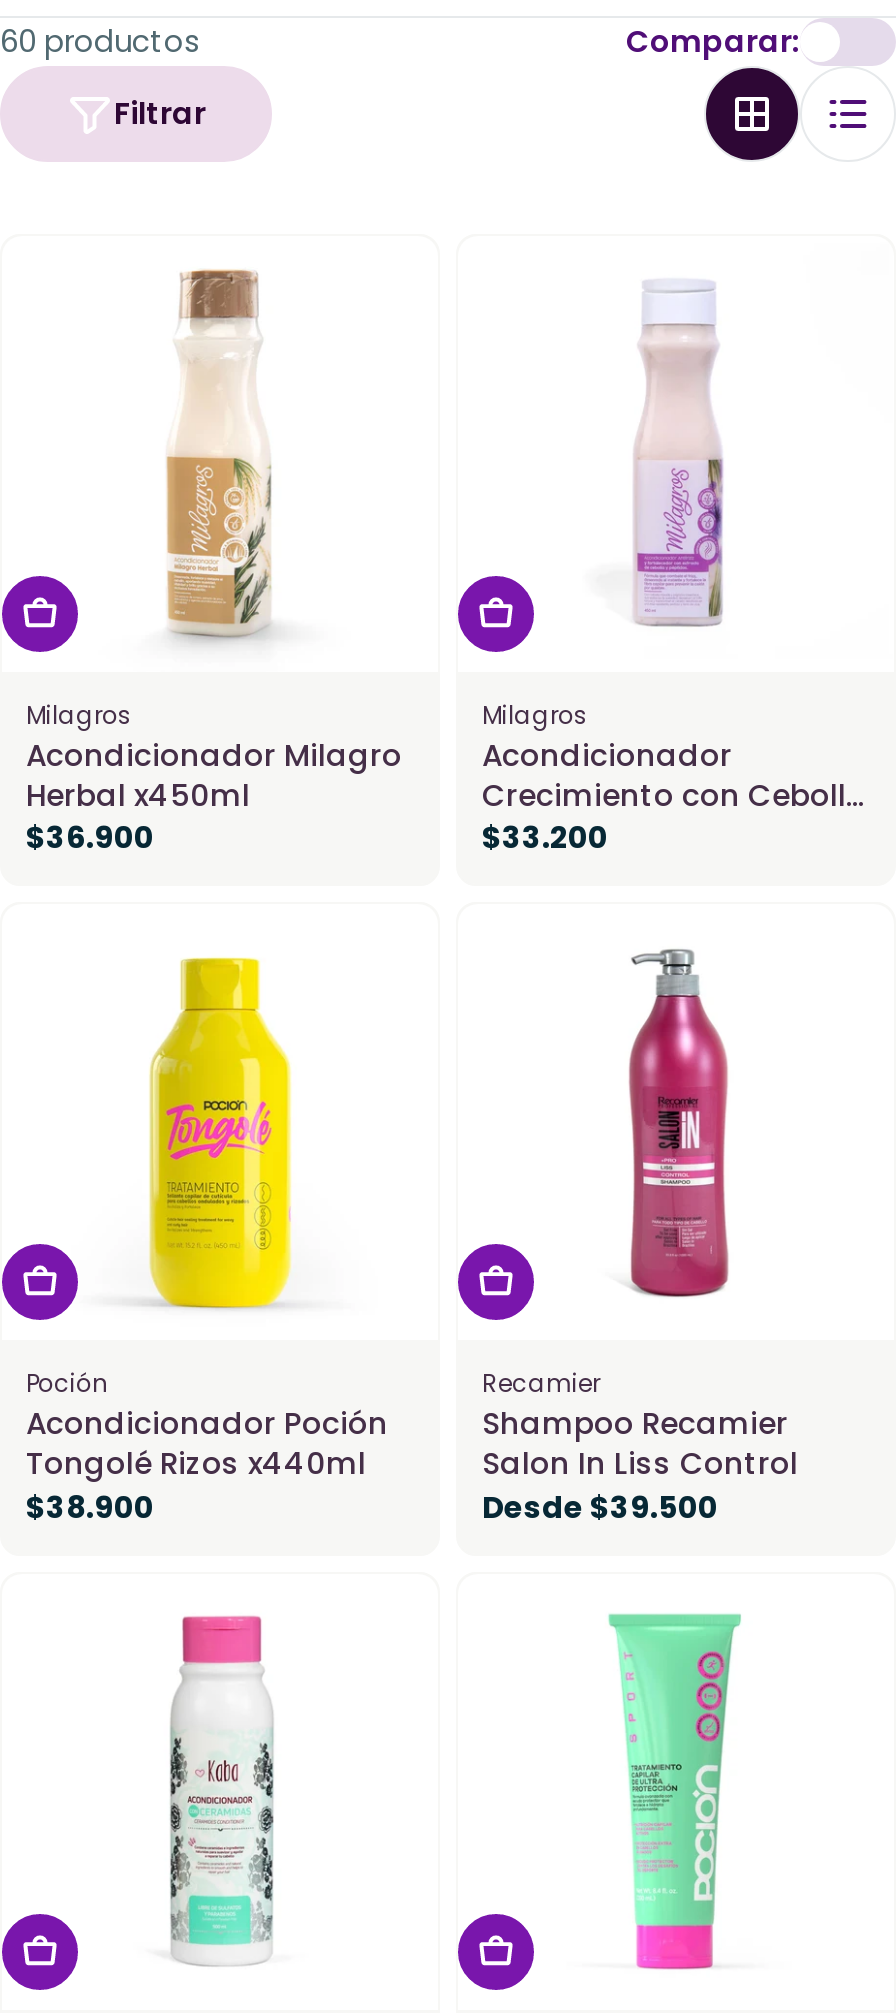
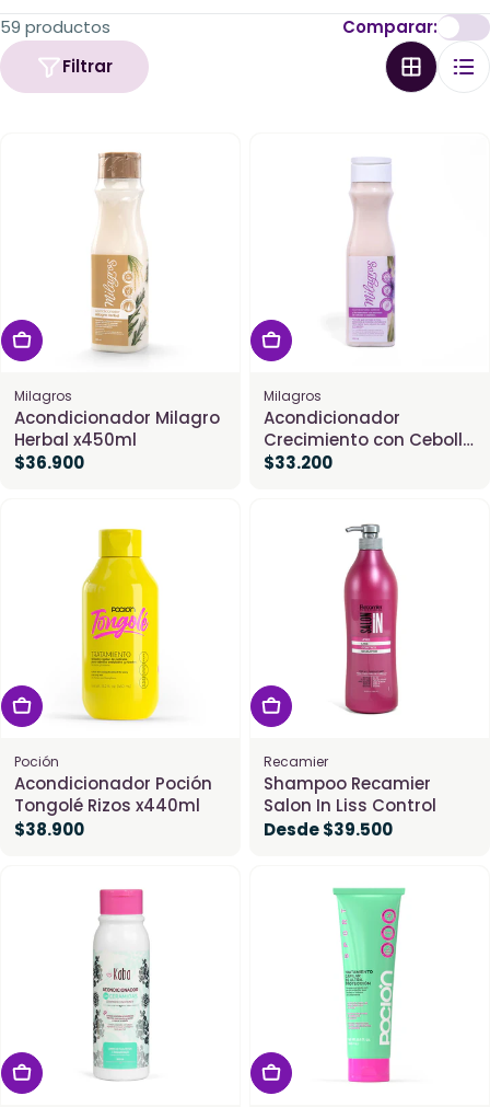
[0,20,200,62] 60 productos -> [0,15,110,38] 59 productos

